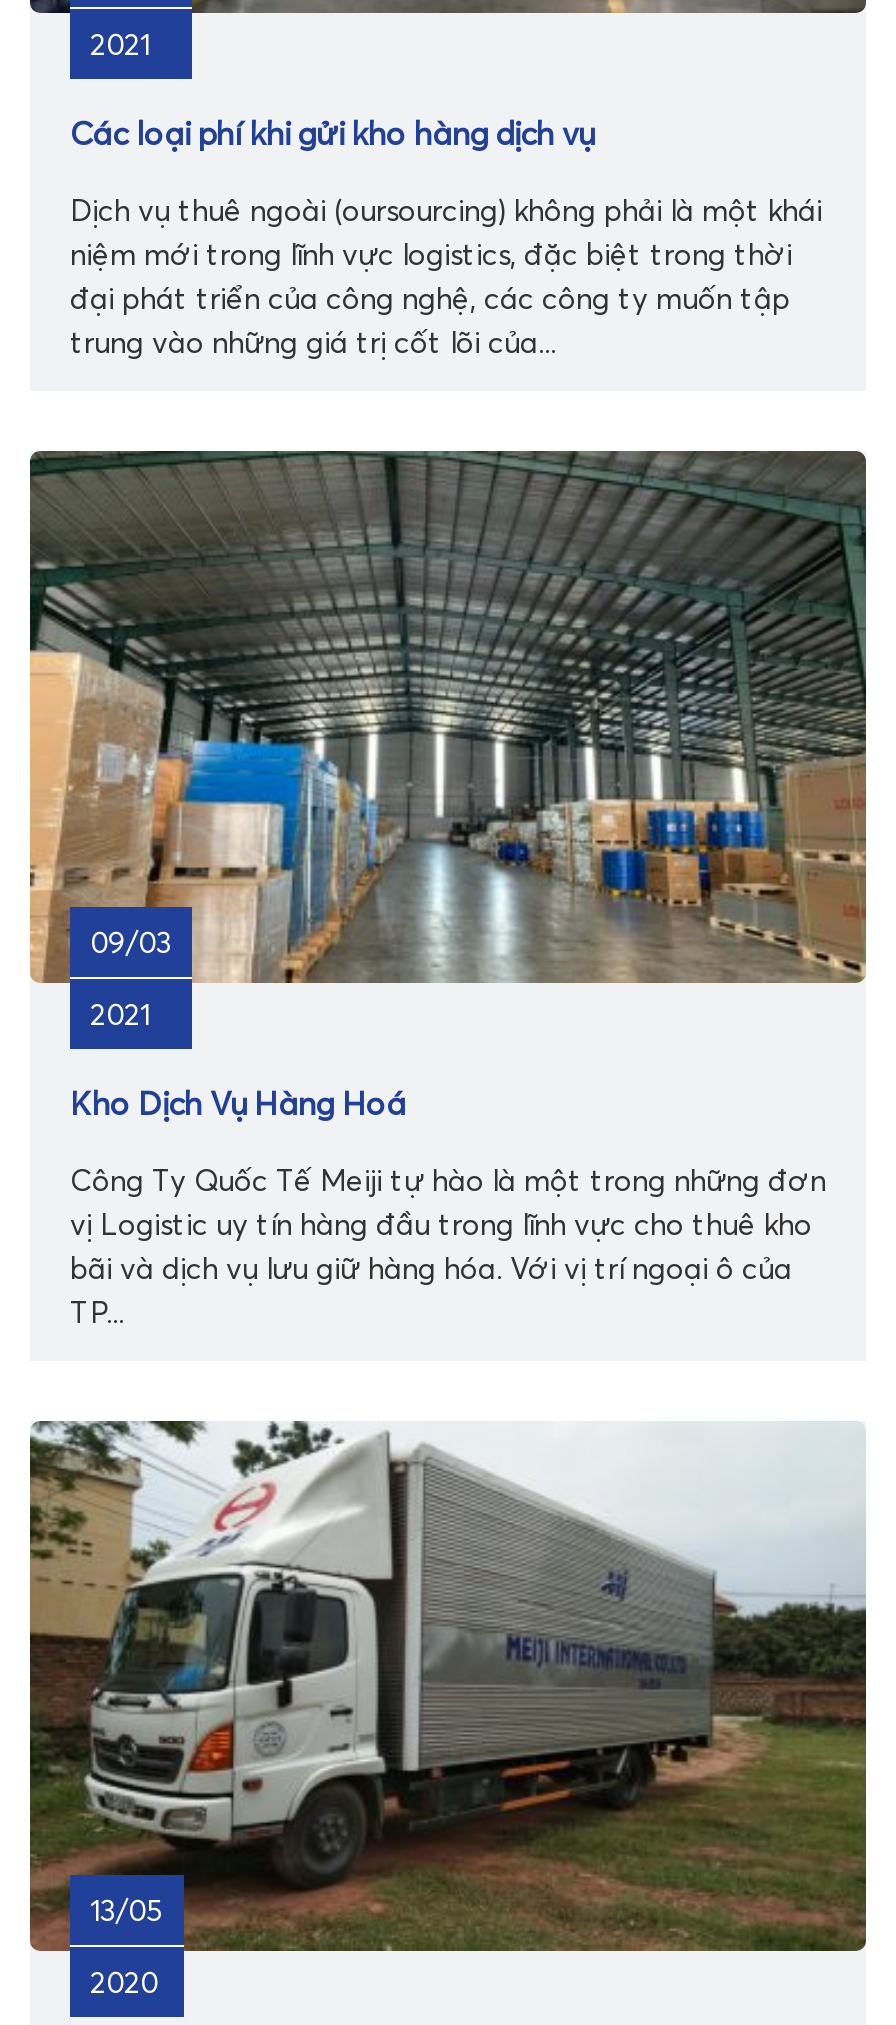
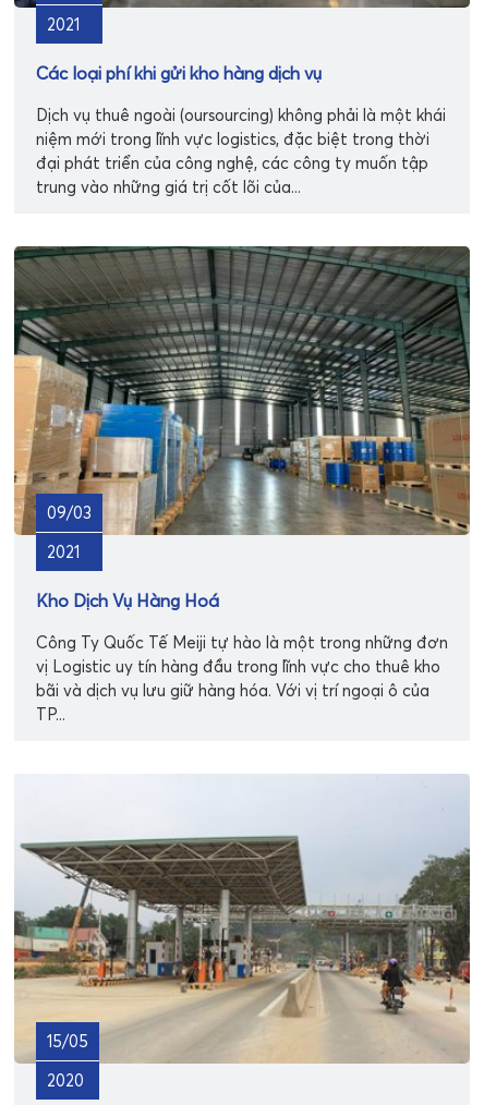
[28,1418,868,1952] [image] | 13/05 -> [13,774,471,1064] [image] | 15/05

